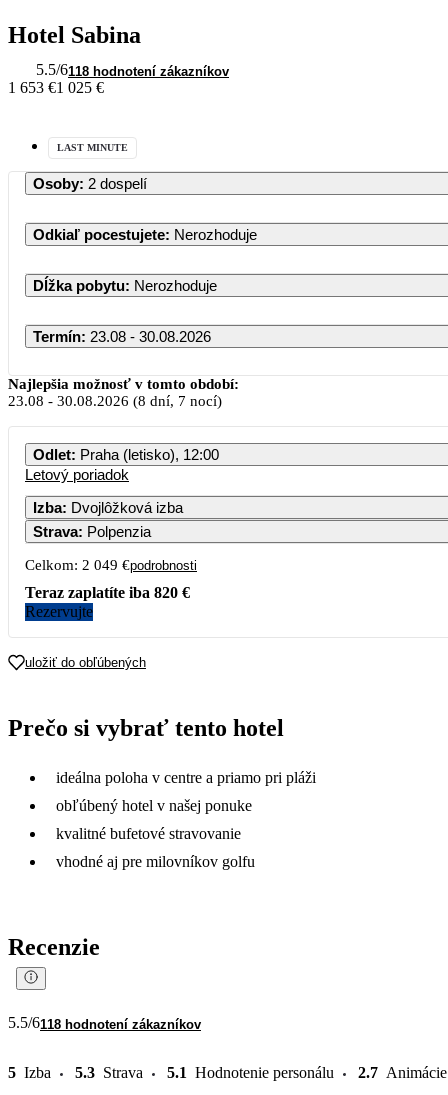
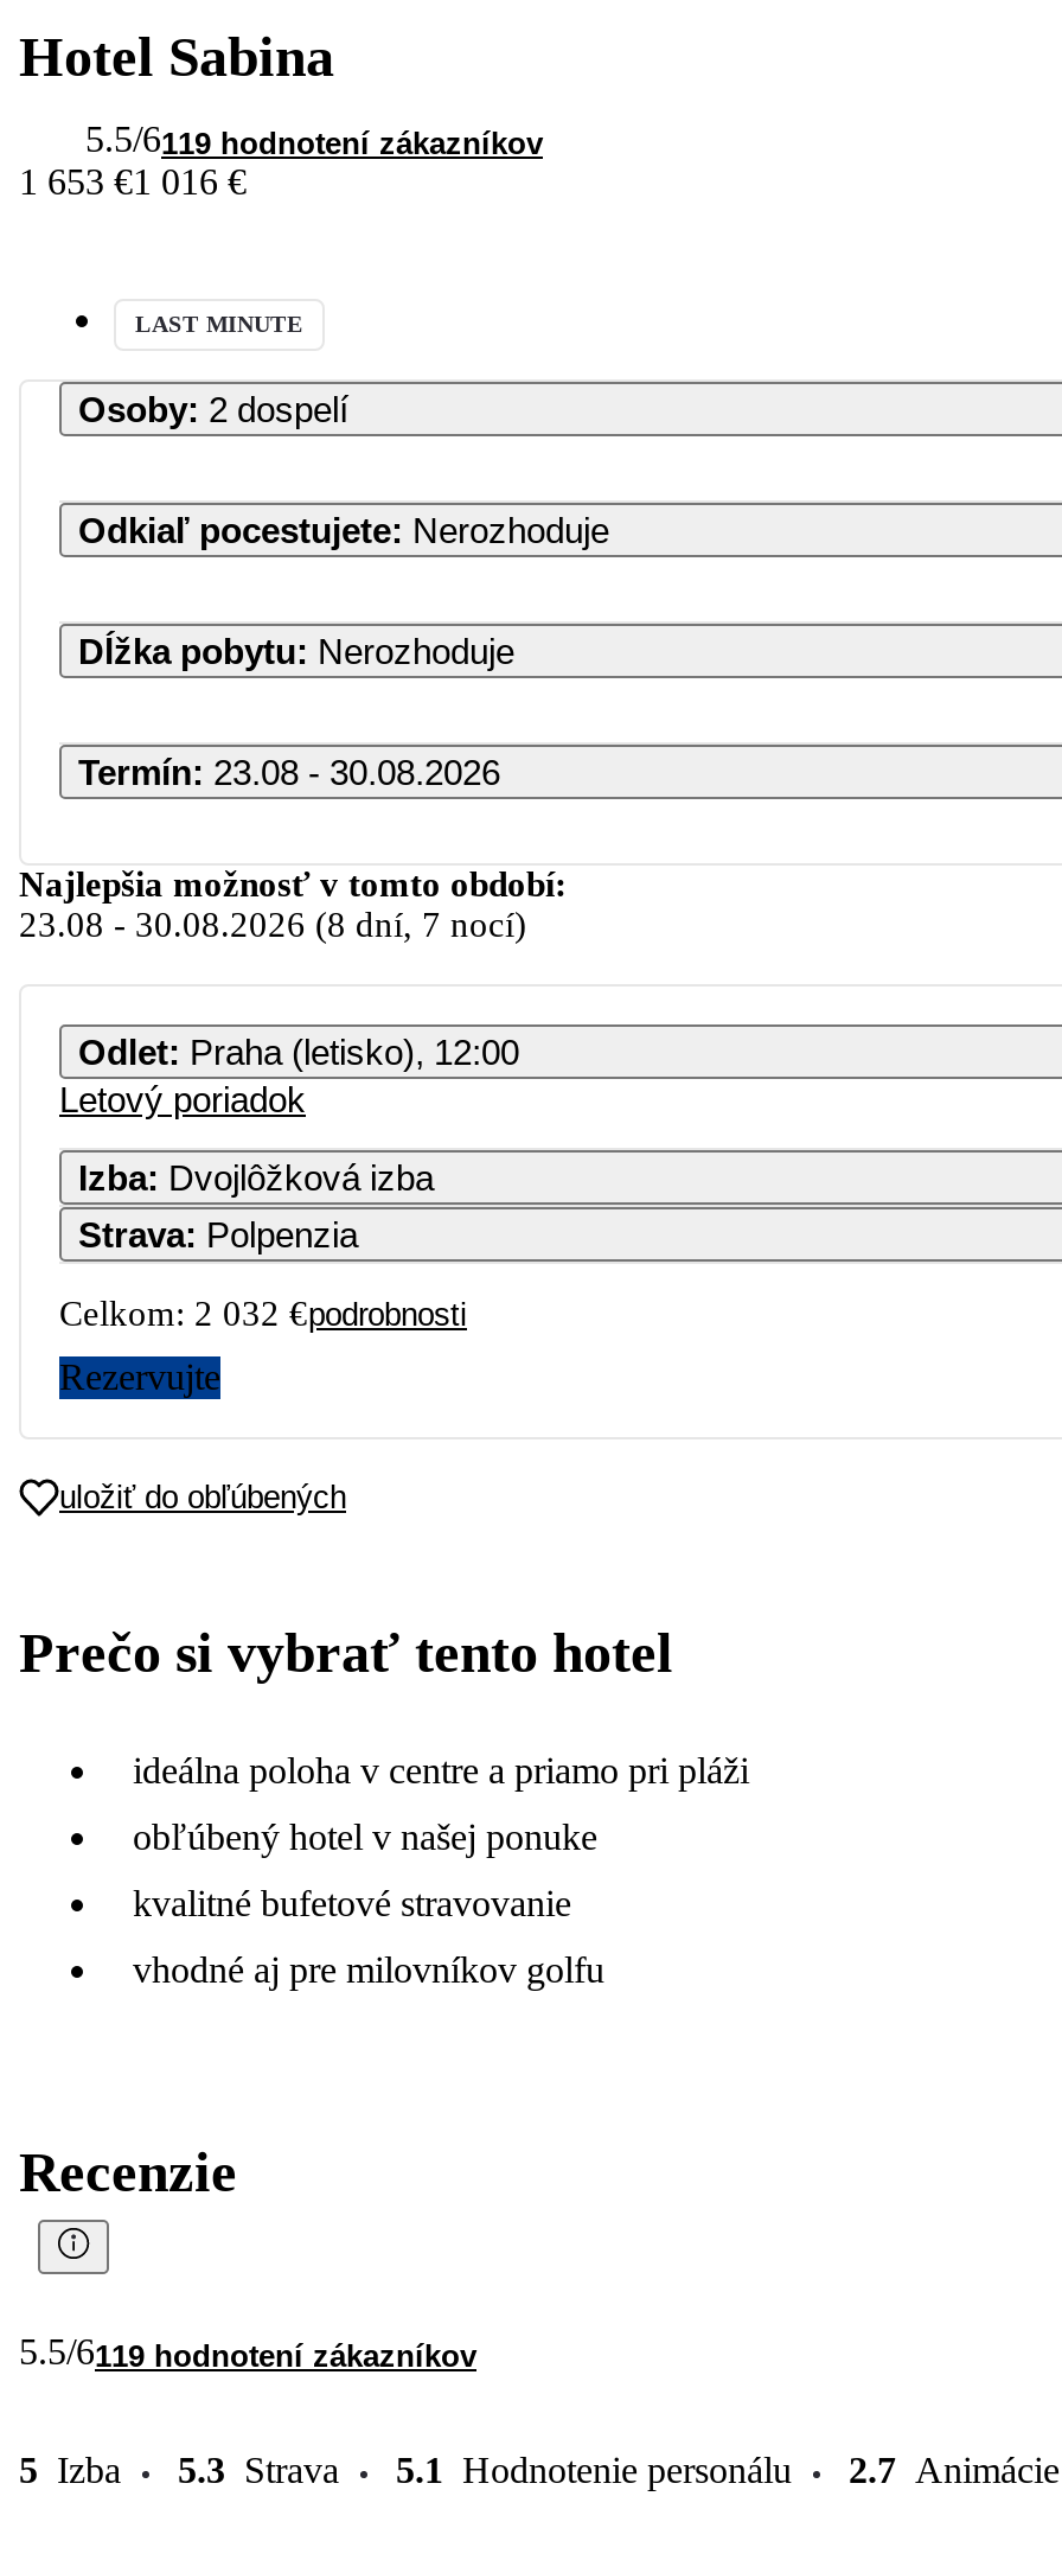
[36,60,229,78] 5.5/6118 hodnotení zákazníkov -> [85,117,543,160] 5.5/6119 hodnotení zákazníkov
[8,78,104,95] 1 653 €1 025 € -> [19,160,247,200] 1 653 €1 016 €
[25,556,197,600] Celkom: 2 049 €podrobnosti | Teraz zaplatíte iba 820 € -> [59,1294,467,1332] Celkom: 2 032 €podrobnosti
[8,1013,201,1031] 5.5/6118 hodnotení zákazníkov -> [19,2330,476,2373] 5.5/6119 hodnotení zákazníkov

